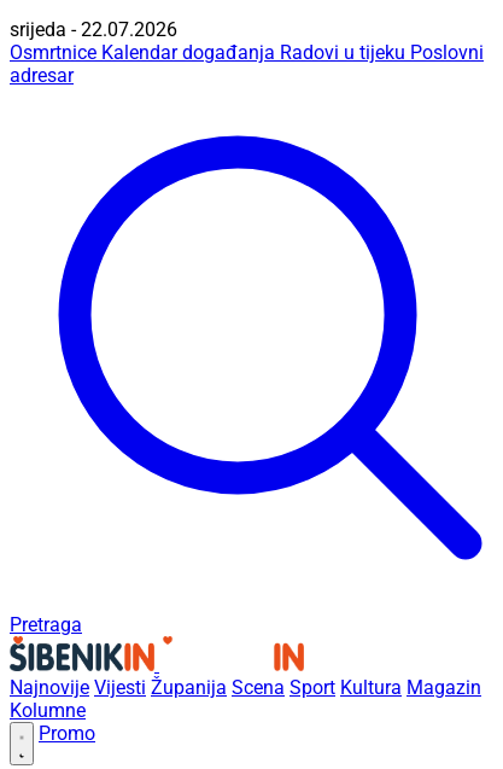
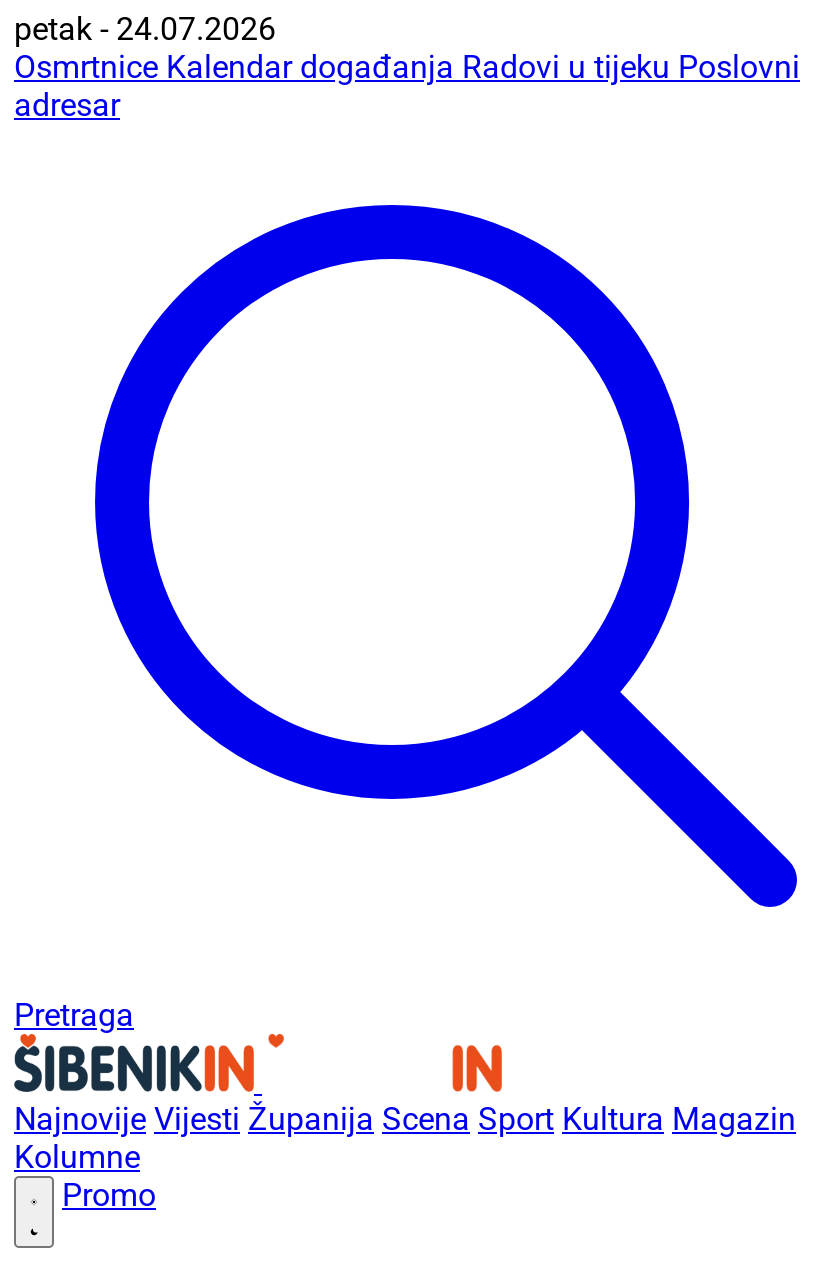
[10,18,177,41] srijeda - 22.07.2026 -> [14,10,276,48] petak - 24.07.2026

